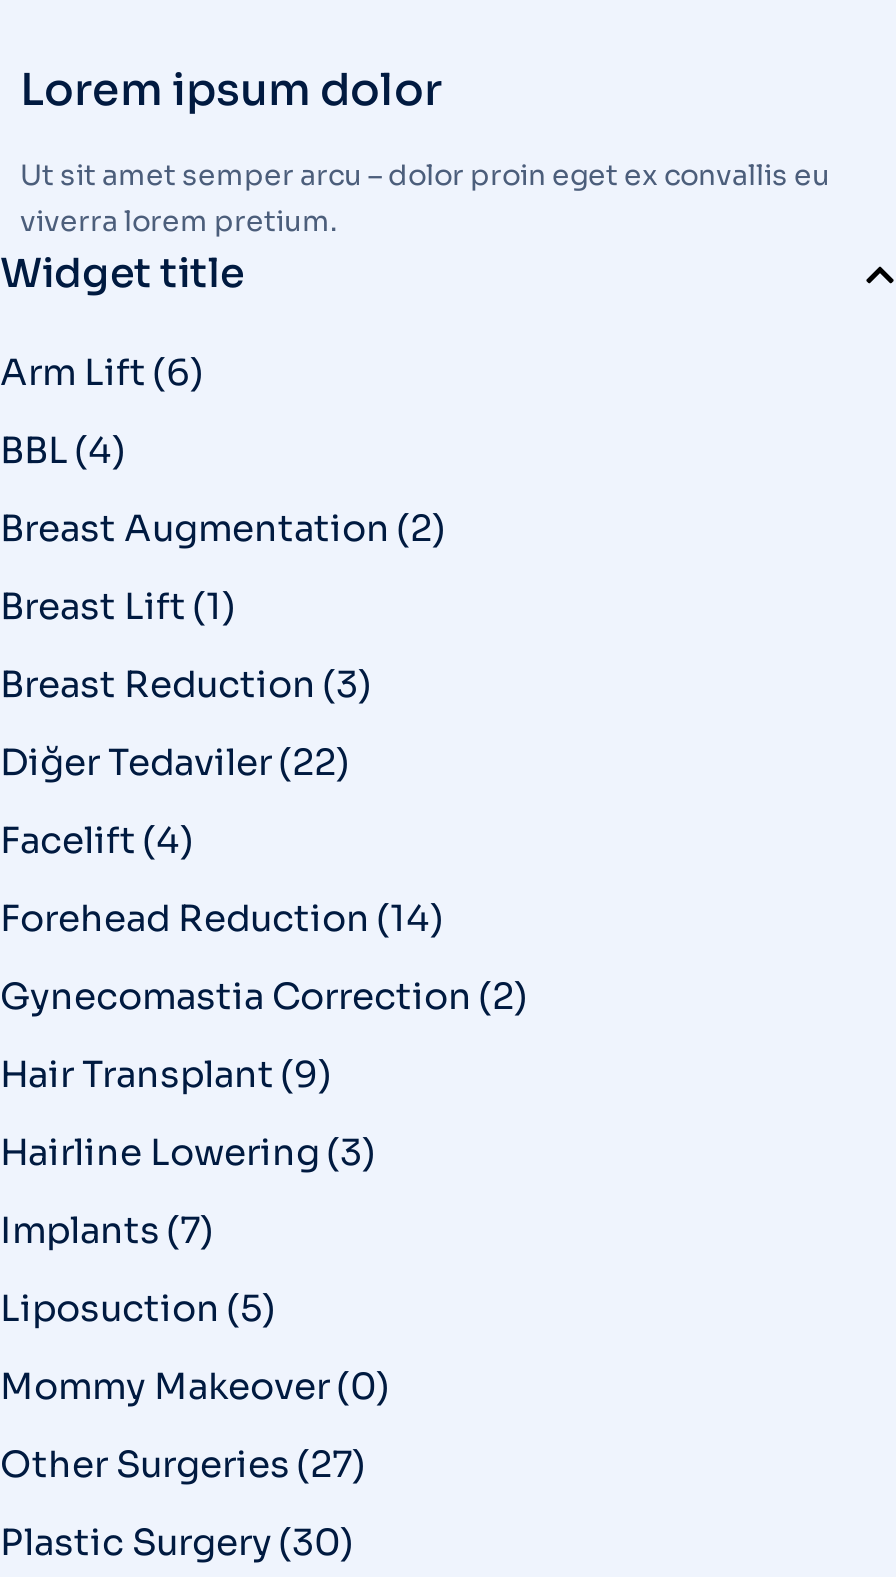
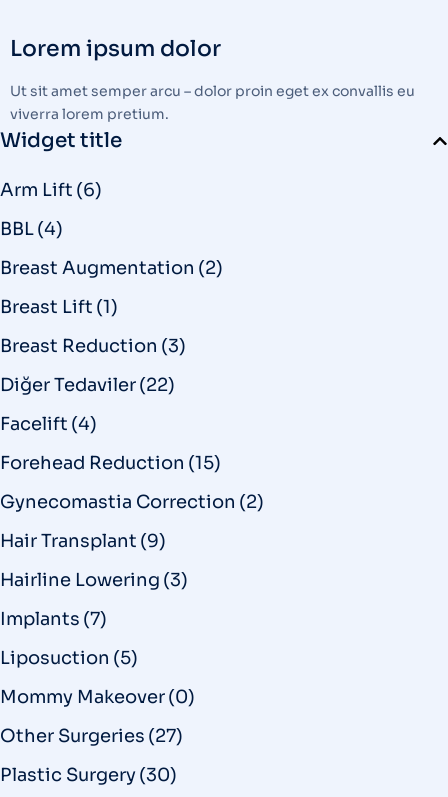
[0,897,444,941] Forehead Reduction (14) -> [0,452,221,474] Forehead Reduction (15)

